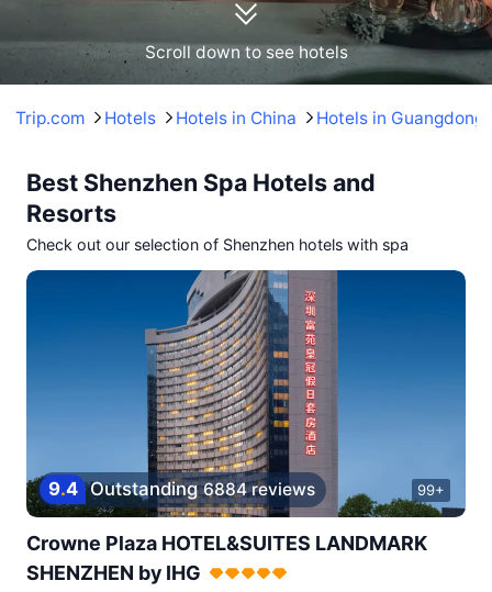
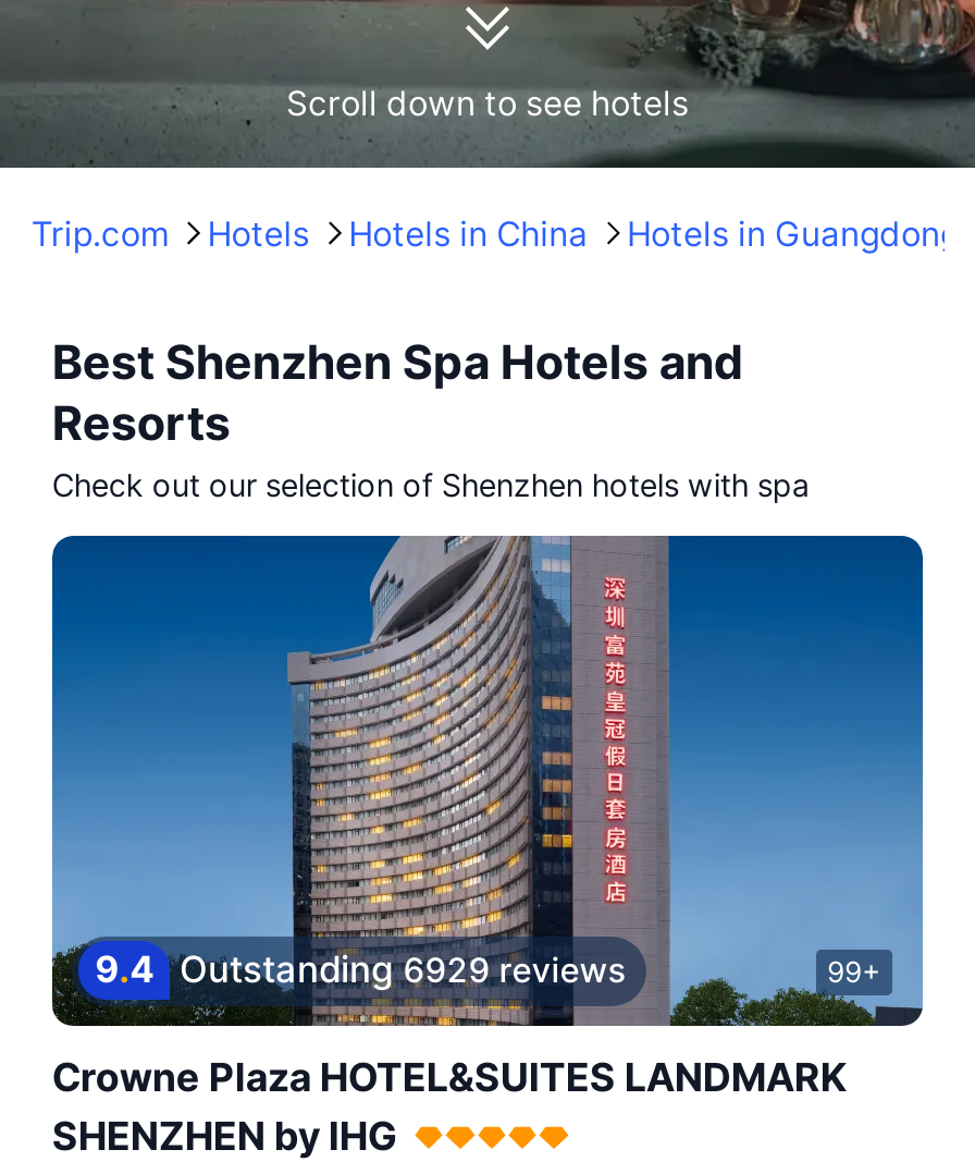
[48,478,315,500] 9.4 Outstanding 6884 reviews -> [95,947,625,991] 9.4 Outstanding 6929 reviews

